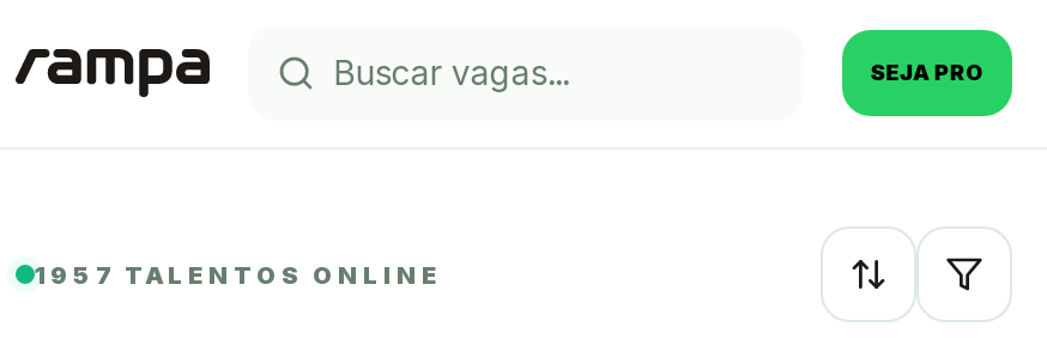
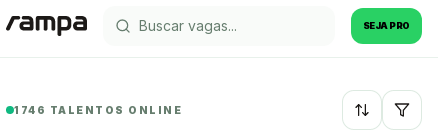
[35,259,442,287] 1957 TALENTOS ONLINE -> [14,103,182,115] 1746 TALENTOS ONLINE

